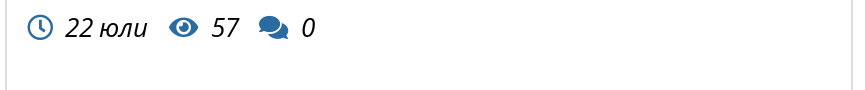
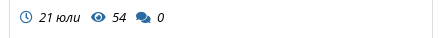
[59,10,239,46] 22 юли | 57 -> [36,8,126,26] 21 юли | 54

